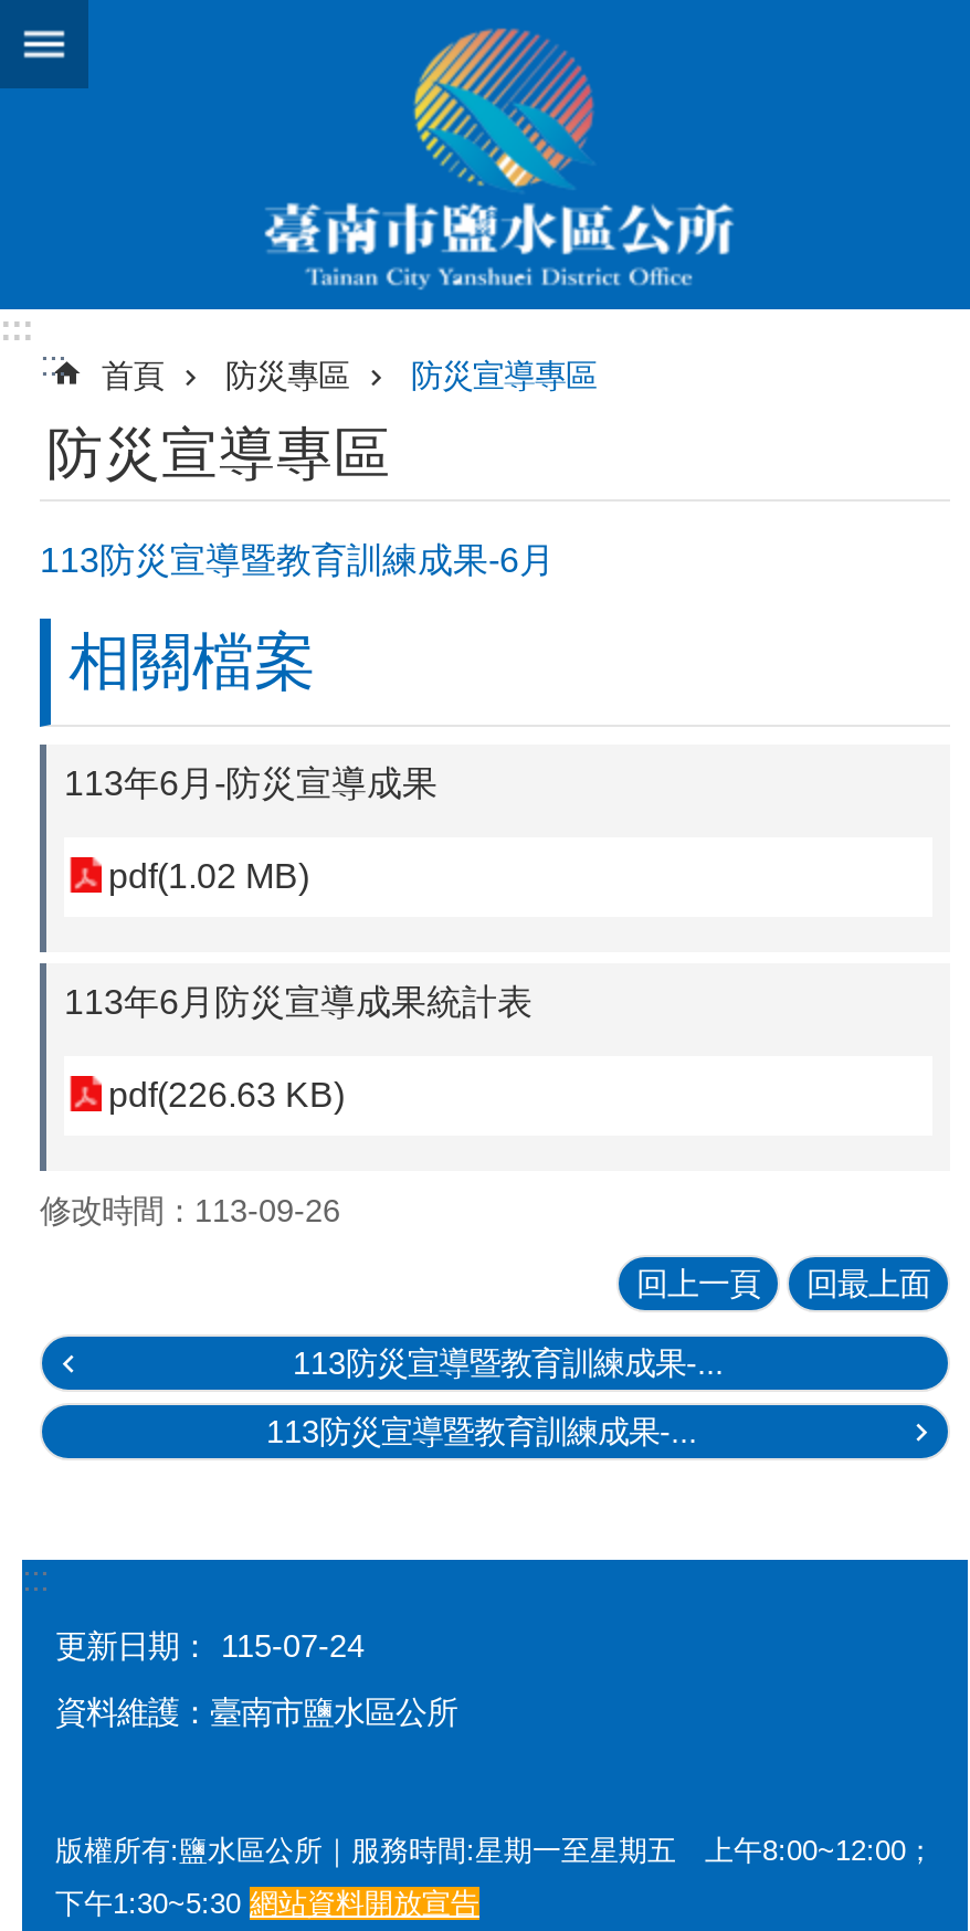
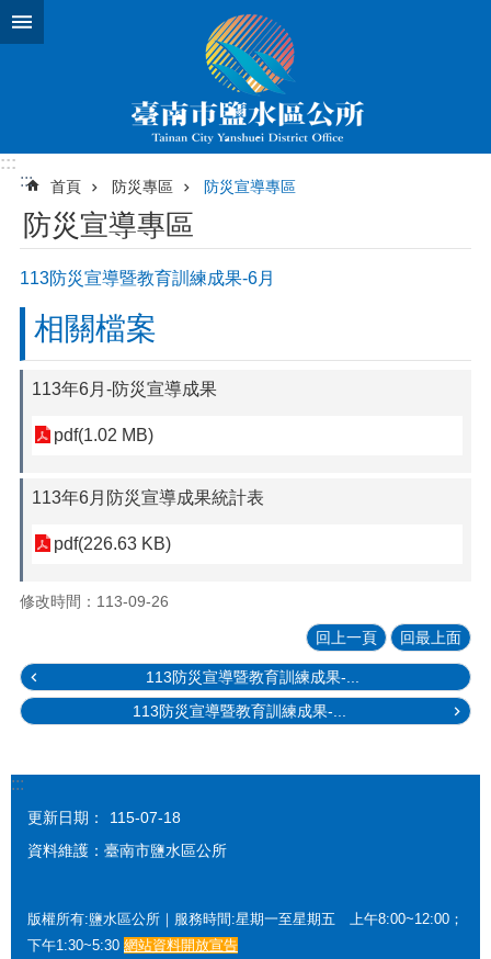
[55,1628,365,1663] 更新日期： 115-07-24 -> [27,808,181,826] 更新日期： 115-07-18

